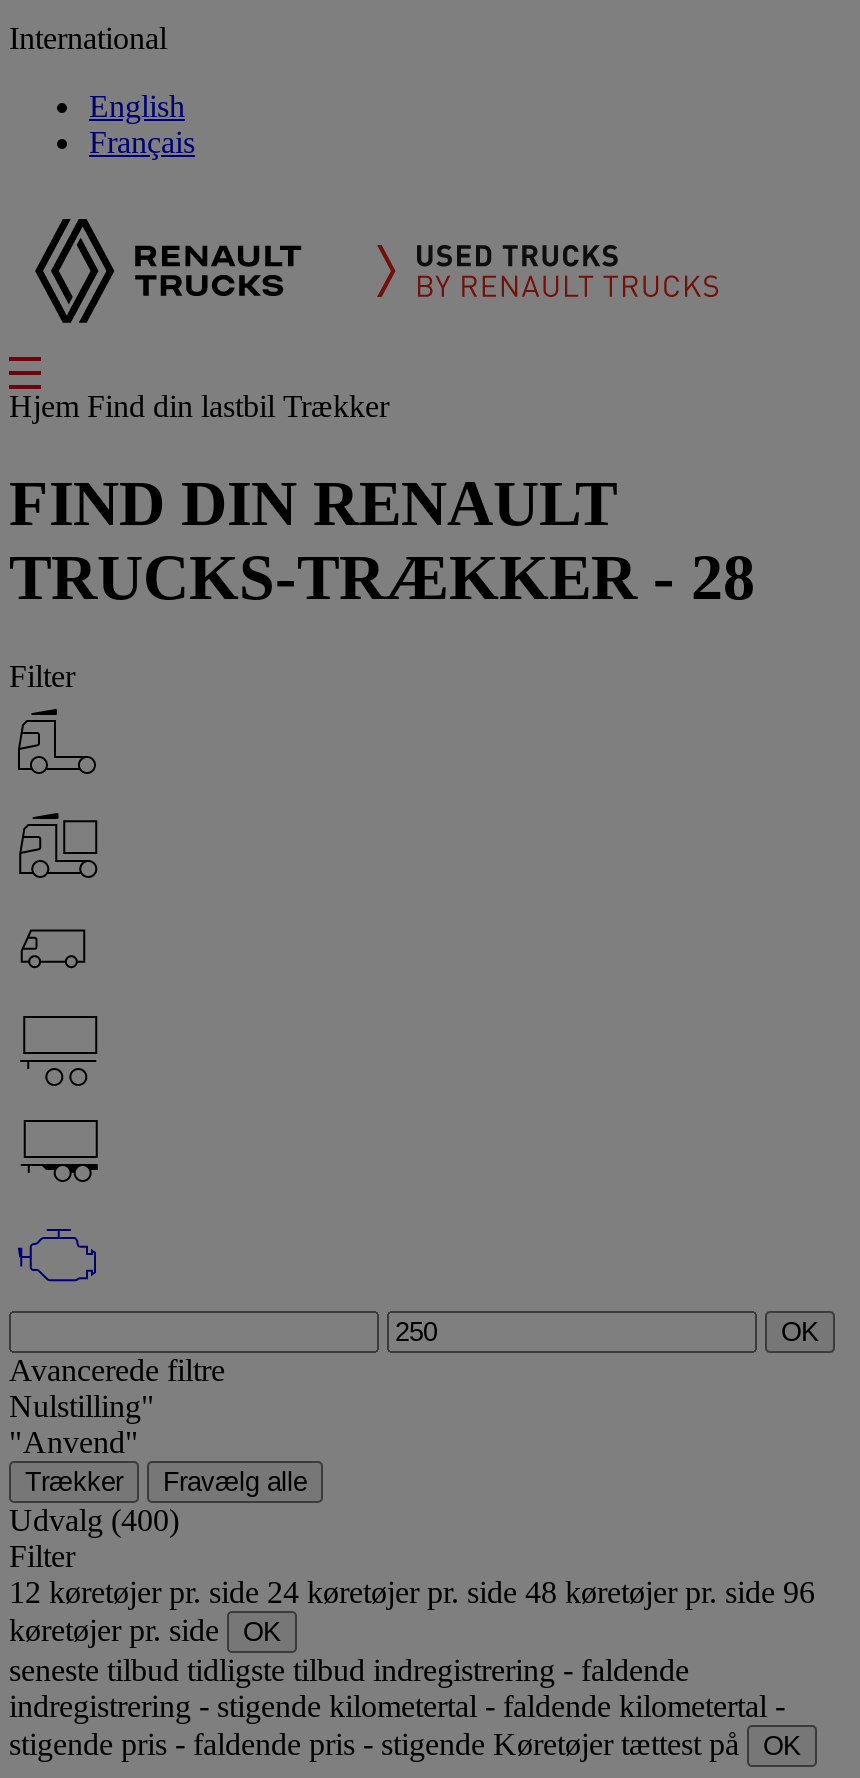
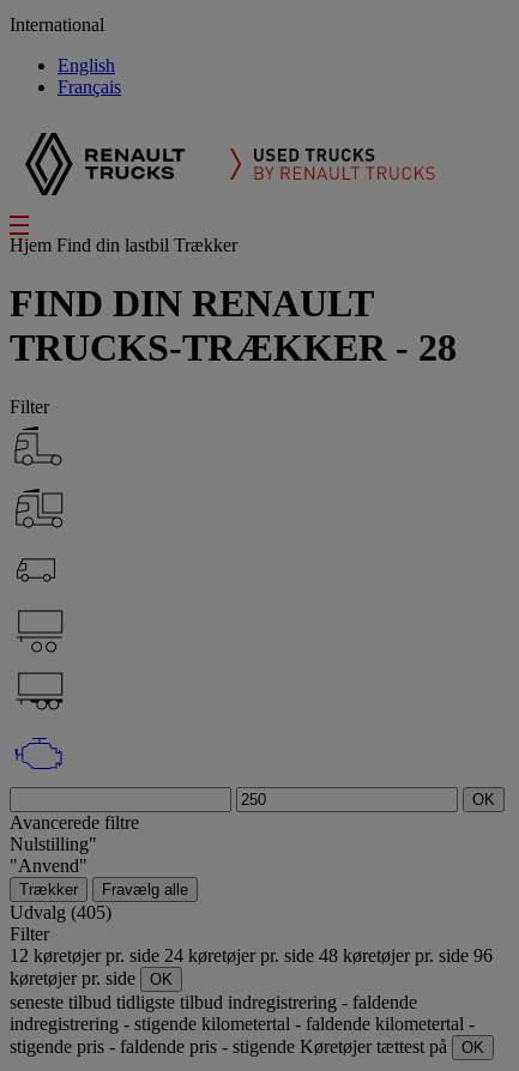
[9,1503,179,1537] Udvalg (400) -> [10,902,111,922] Udvalg (405)

